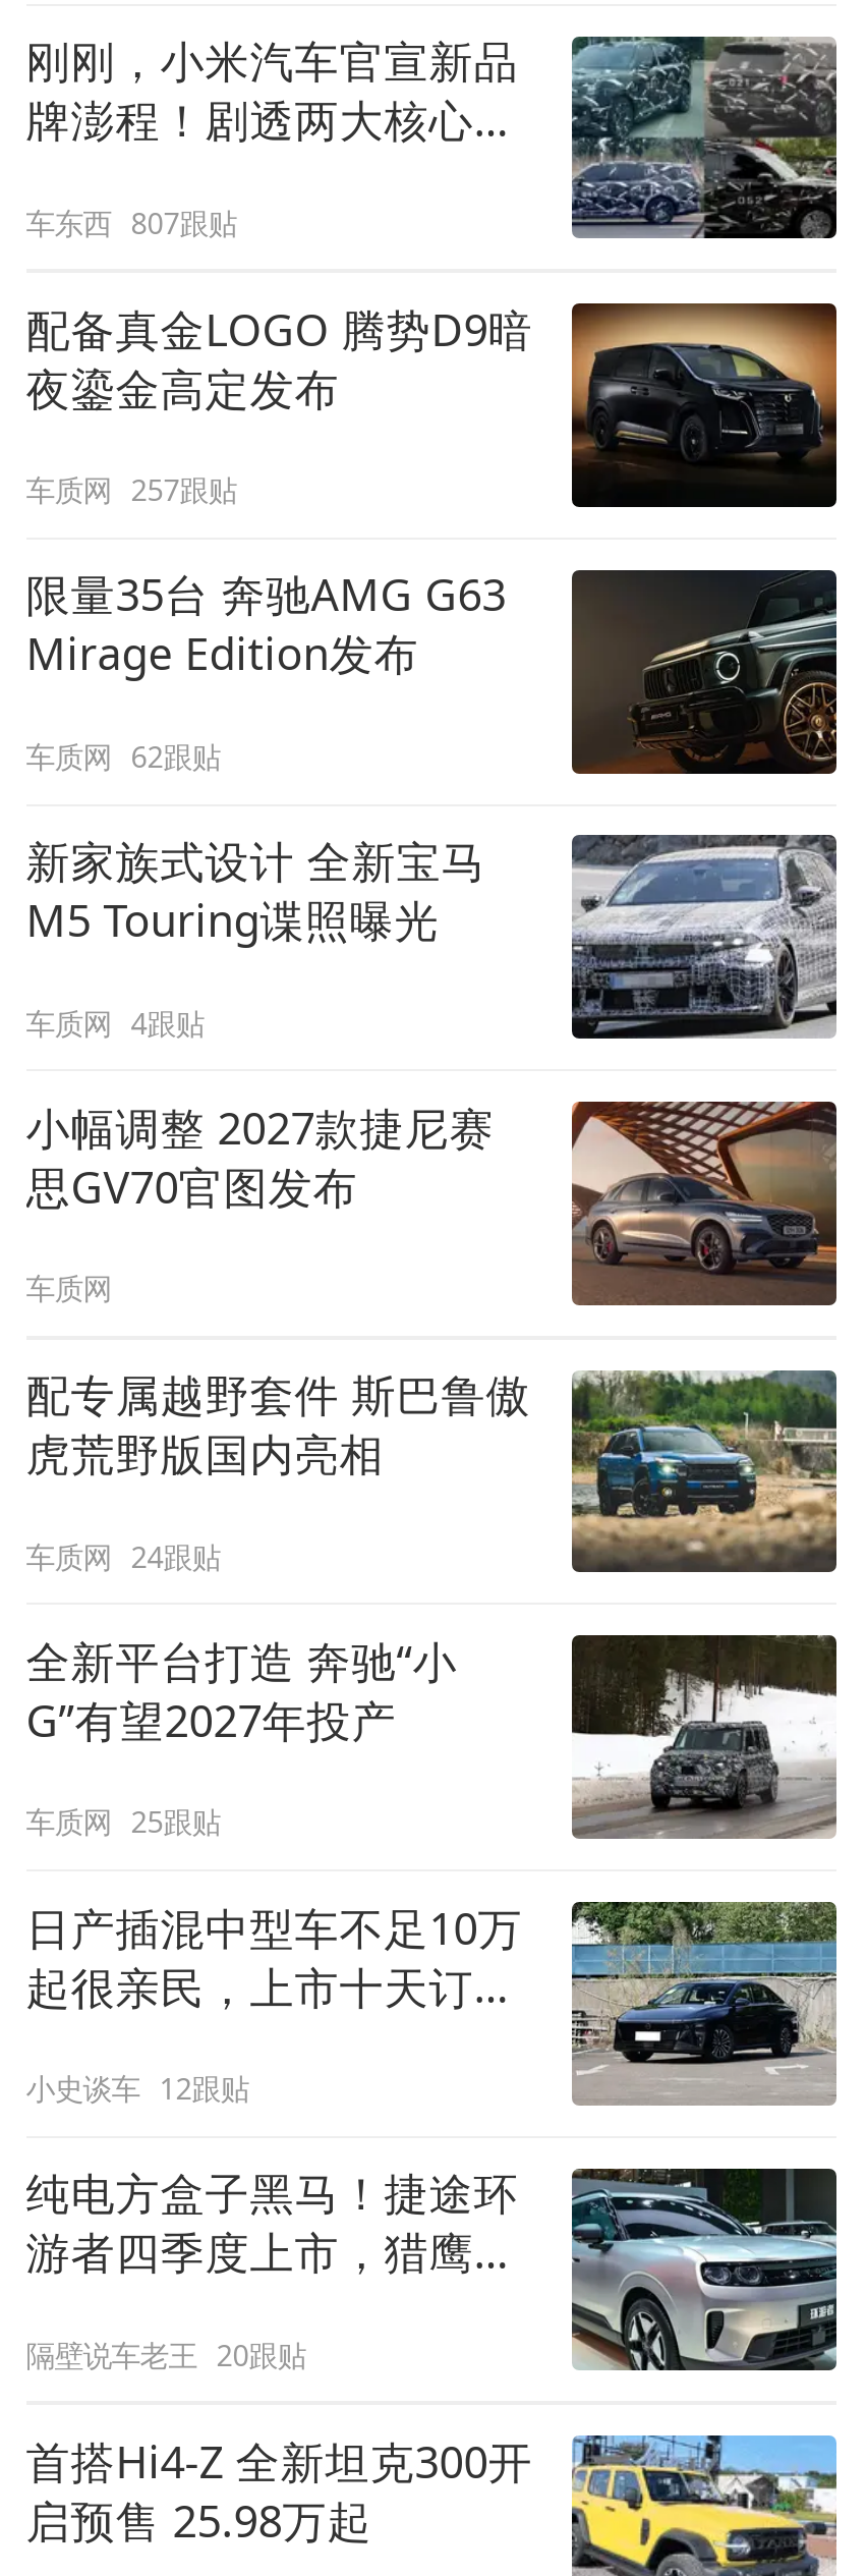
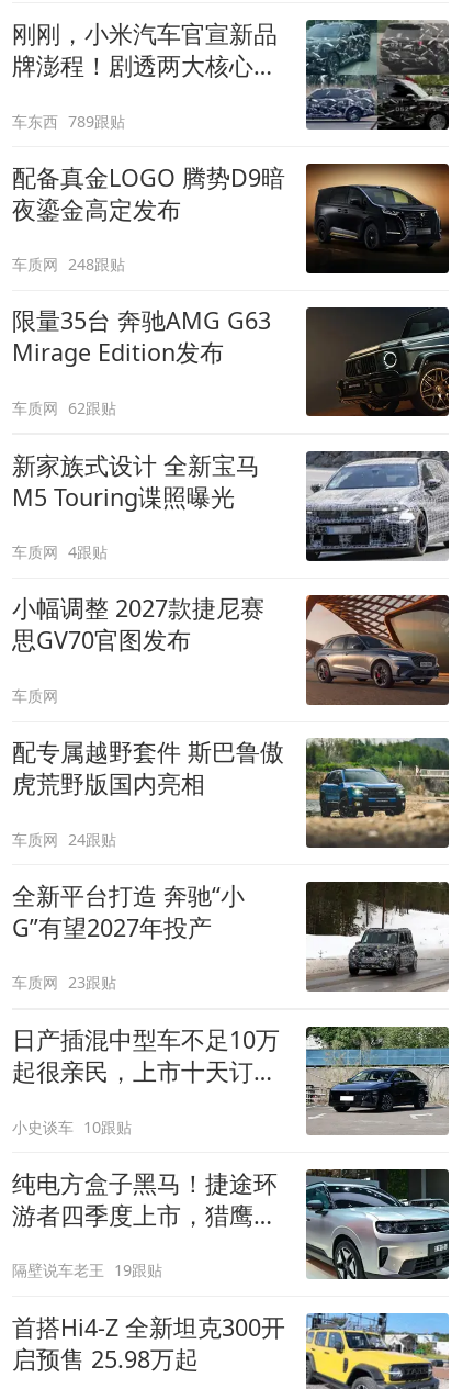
[26,203,237,241] 车东西 807跟贴 -> [12,110,125,131] 车东西 789跟贴
[26,471,237,509] 车质网 257跟贴 -> [12,254,125,275] 车质网 248跟贴
[26,1803,220,1841] 车质网 25跟贴 -> [12,972,117,993] 车质网 23跟贴
[26,2069,249,2107] 小史谈车 12跟贴 -> [12,1116,132,1137] 小史谈车 10跟贴
[26,2334,306,2373] 隔壁说车老王 20跟贴 -> [12,1260,163,1281] 隔壁说车老王 19跟贴

